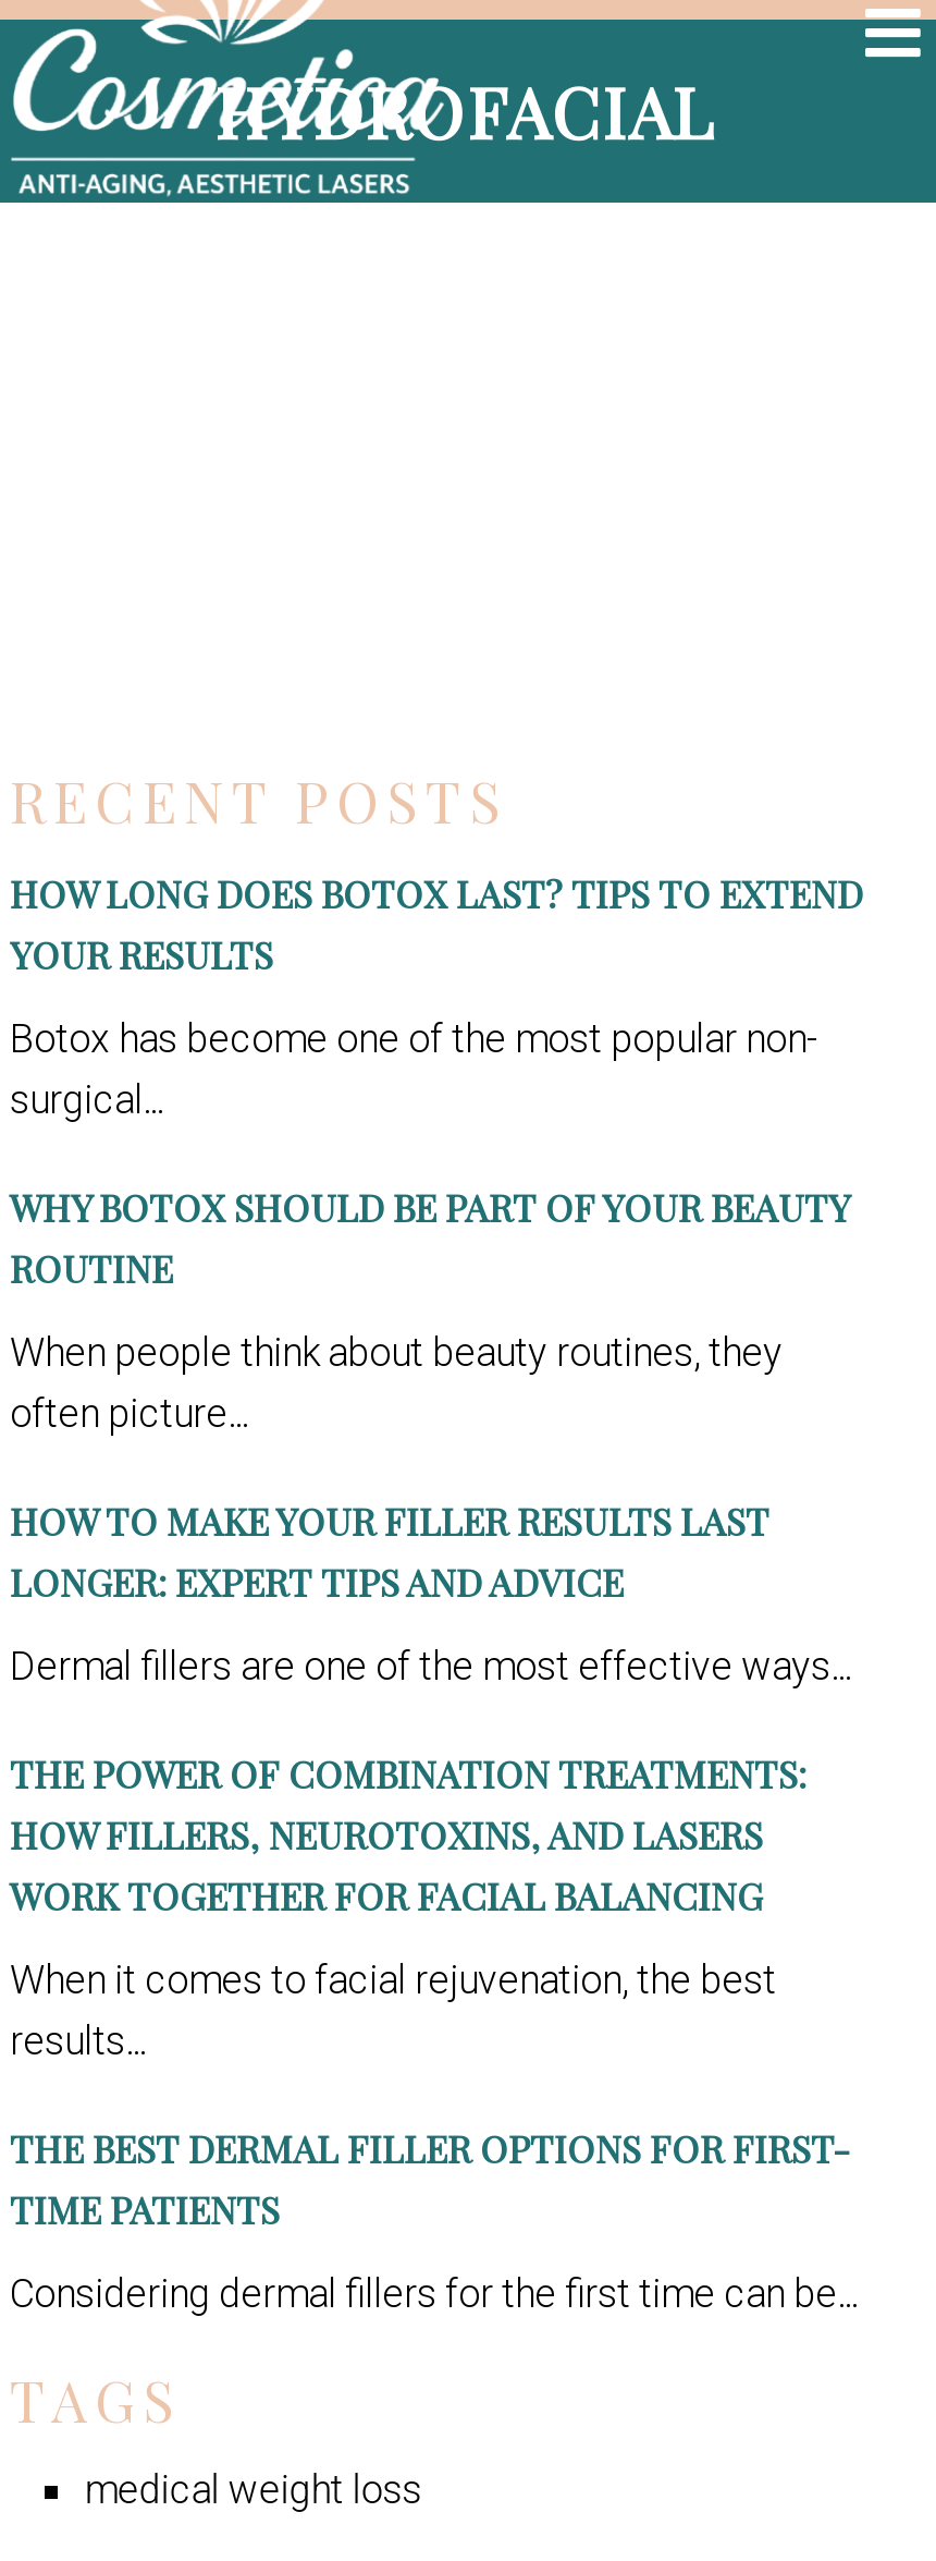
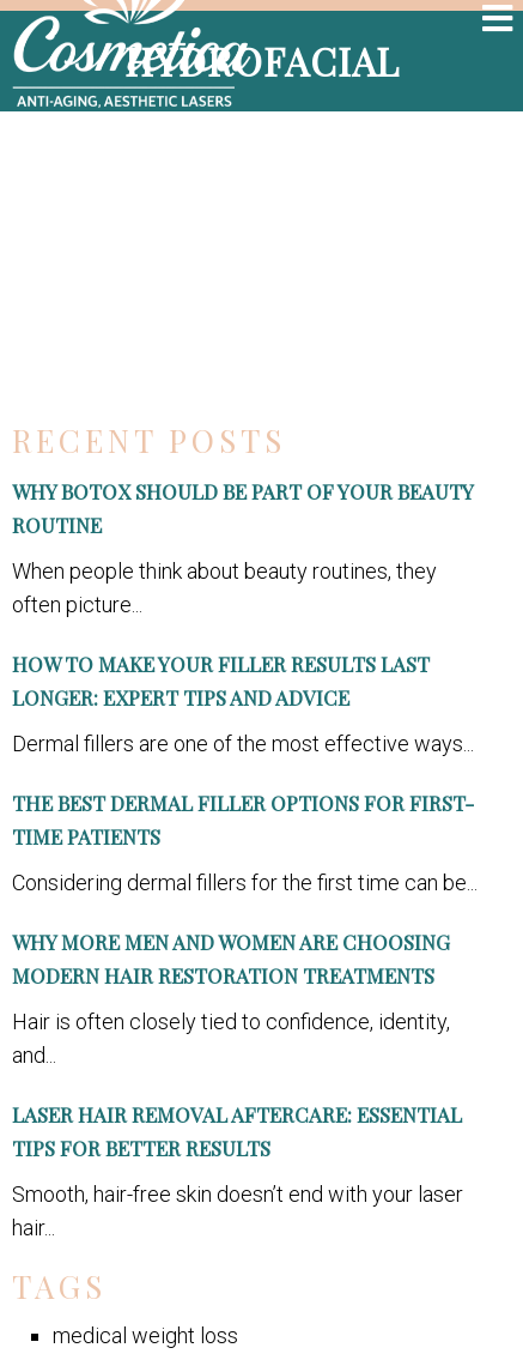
[10,869,863,1122] HOW LONG DOES BOTOX LAST? TIPS TO EXTEND | YOUR RESULTS | Botox has become one of the most popular non- | surgical... -> none
moved [10,1183,850,1688] -> [12,478,474,756]: WHY BOTOX SHOULD BE PART OF YOUR BEAUTY | ROUTINE | When people think about beauty routines, they | often picture... | HOW TO MAKE YOUR FILLER RESULTS LAST | LONGER: EXPERT TIPS AND ADVICE | Dermal fillers are one of the most effective ways...
[10,1749,806,2063] THE POWER OF COMBINATION TREATMENTS: | HOW FILLERS, NEUROTOXINS, AND LASERS | WORK TOGETHER FOR FACIAL BALANCING | When it comes to facial rejuvenation, the best | results... -> none
moved [10,2124,857,2316] -> [12,790,478,895]: THE BEST DERMAL FILLER OPTIONS FOR FIRST- | TIME PATIENTS | Considering dermal fillers for the first time can be...
none -> [12,929,463,1240] WHY MORE MEN AND WOMEN ARE CHOOSING | MODERN HAIR RESTORATION TREATMENTS | Hair is often closely tied to confidence, identity, | and... | LASER HAIR REMOVAL AFTERCARE: ESSENTIAL | TIPS FOR BETTER RESULTS | Smooth, hair-free skin doesn’t end with your laser | hair...

